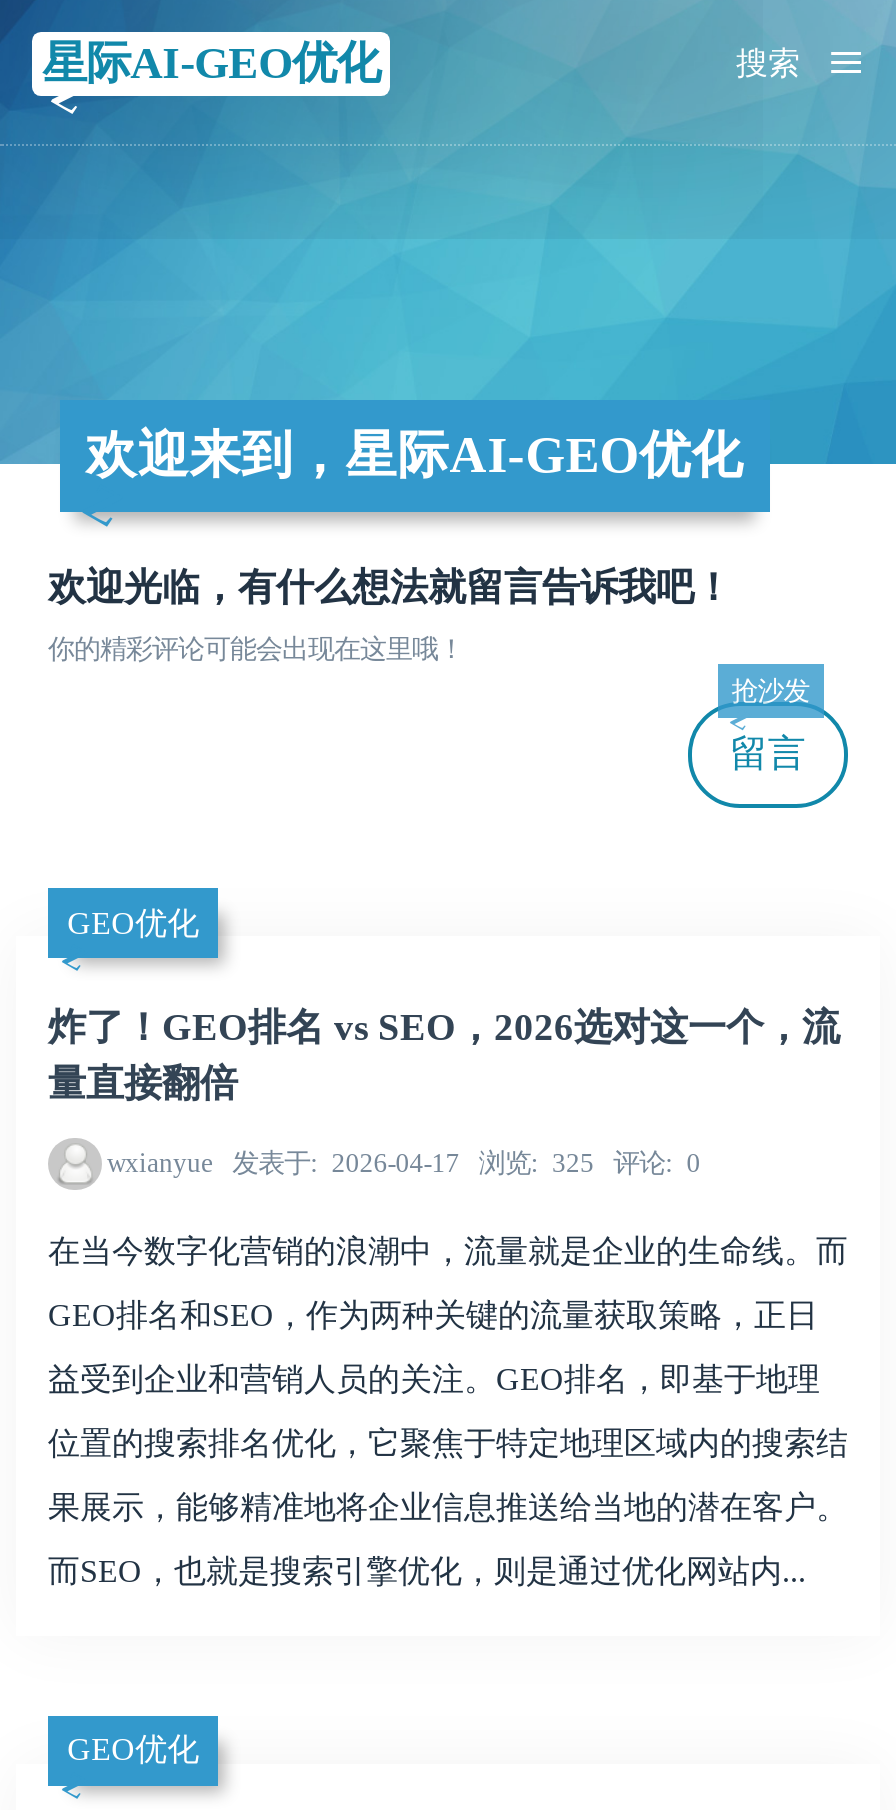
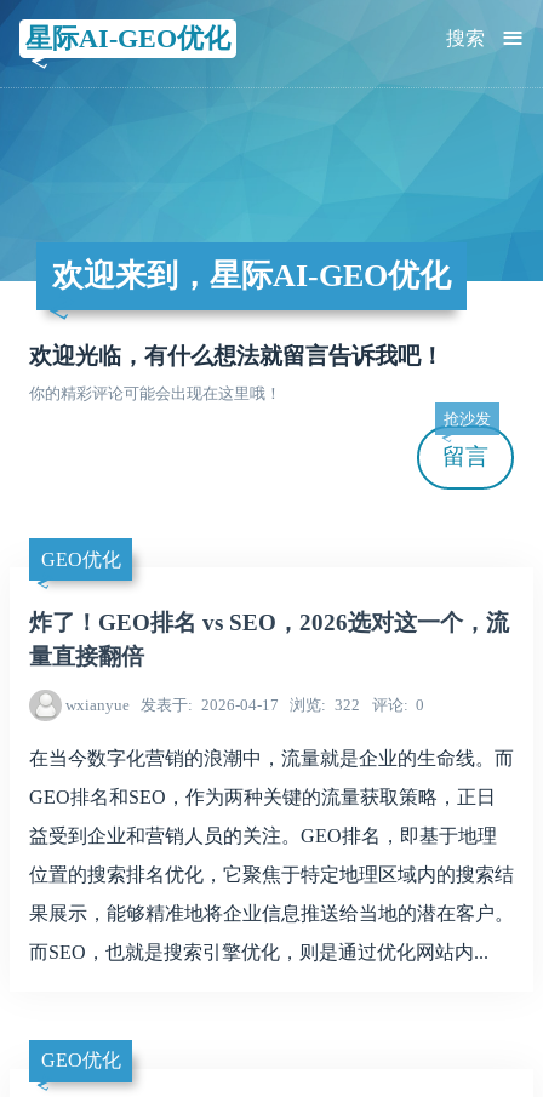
[107,1149,701,1179] wxianyue 发表于 2026-04-17 浏览 325 评论 0 -> [65,696,425,714] wxianyue 发表于 2026-04-17 浏览 322 评论 0

